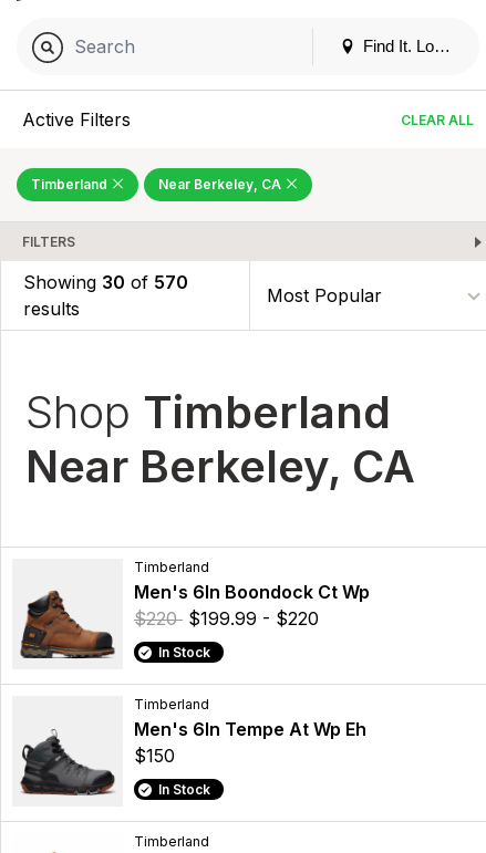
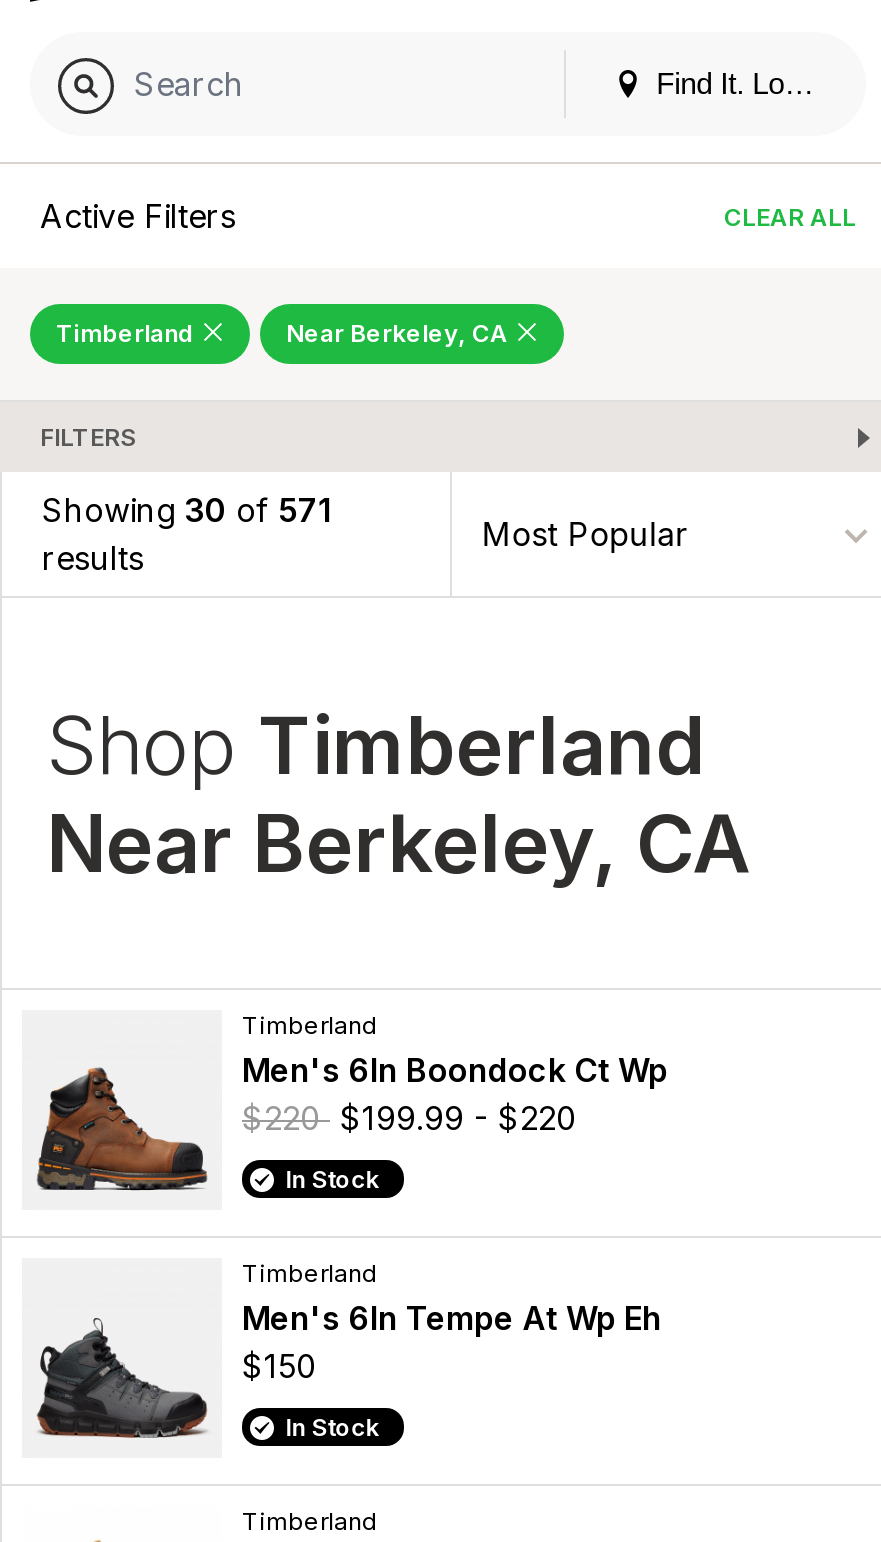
[23,271,188,293] Showing 30 of 570 -> [42,490,332,530] Showing 30 of 571

